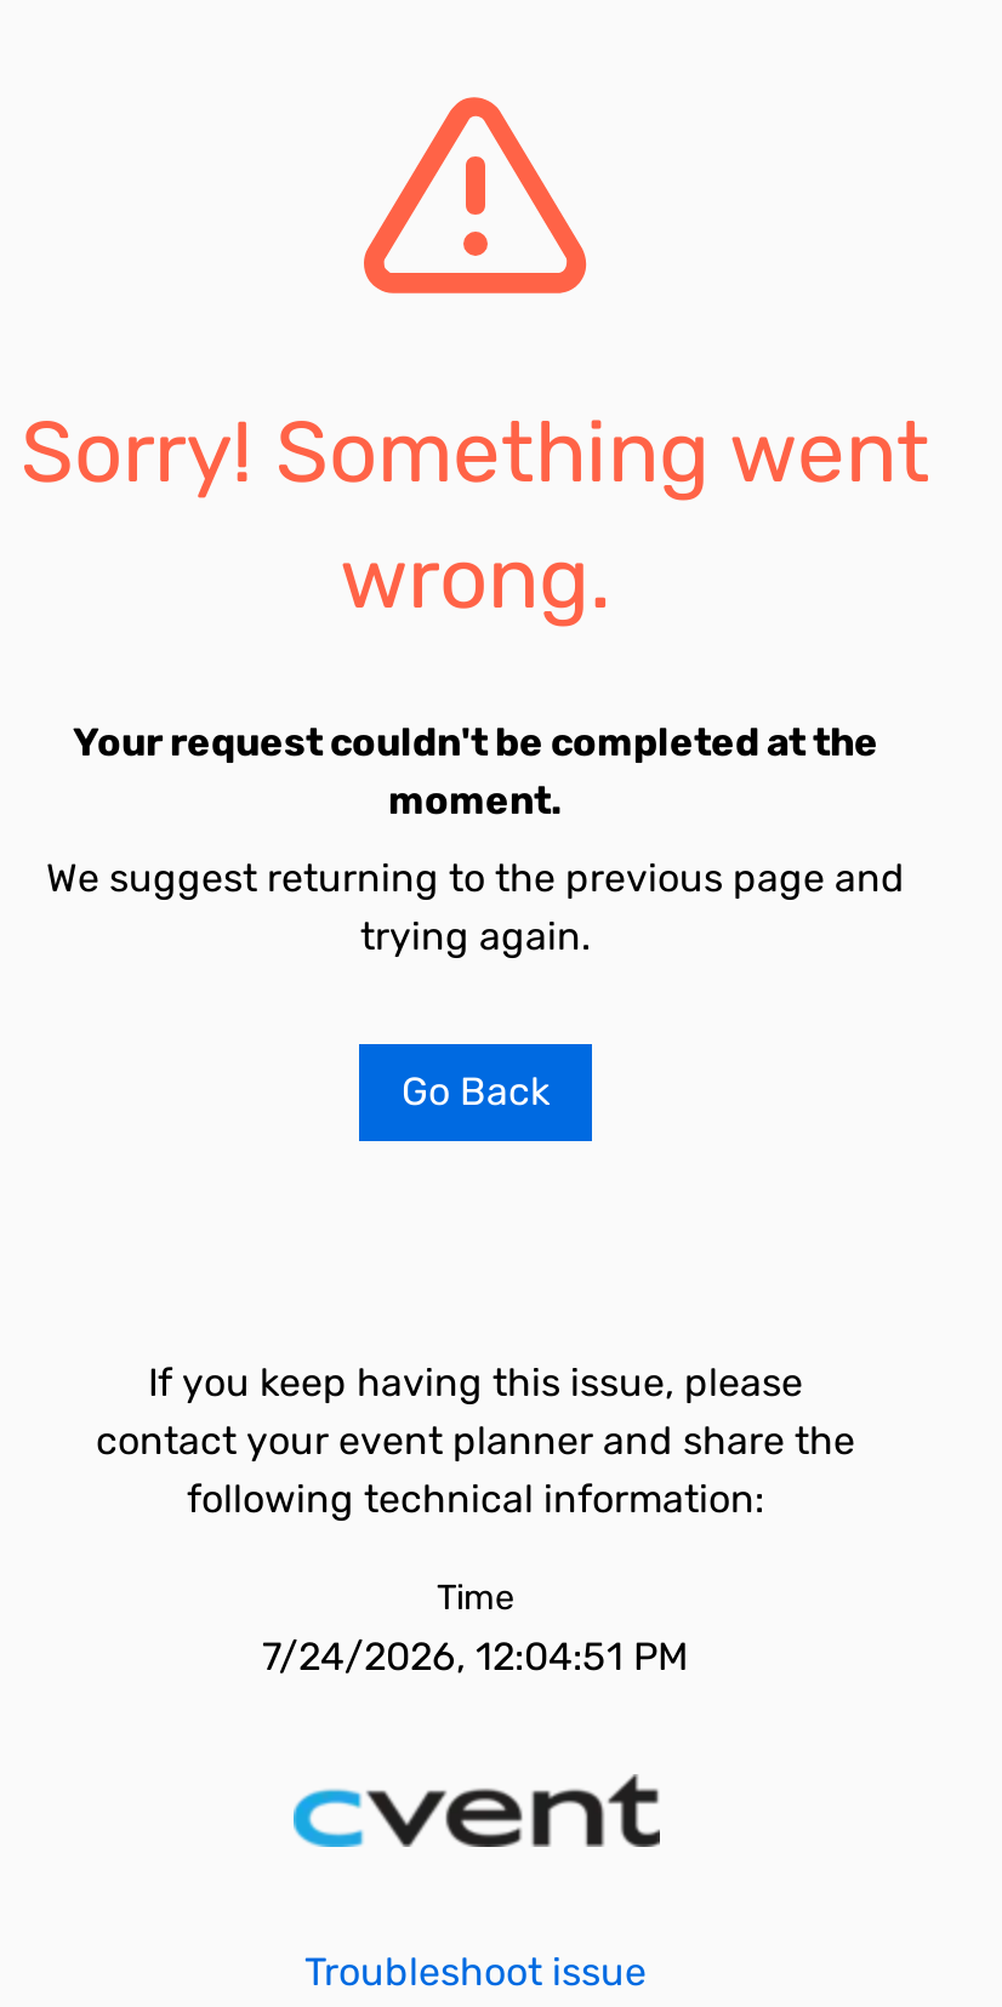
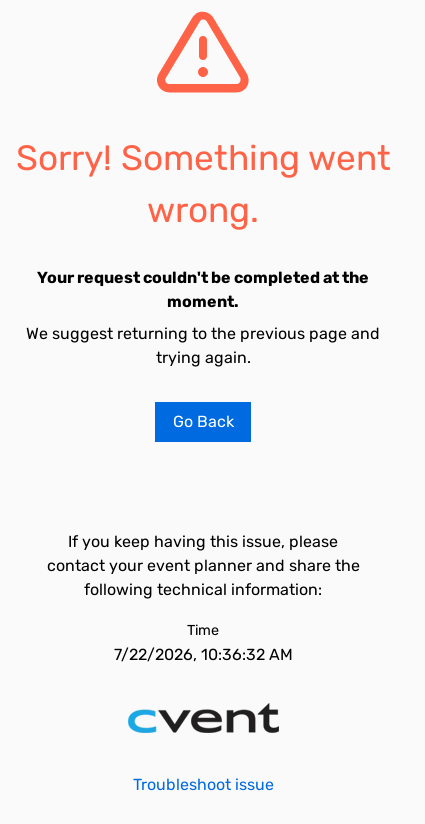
[262,1633,689,1680] 7/24/2026, 12:04:51 PM -> [113,645,292,664] 7/22/2026, 10:36:32 AM

